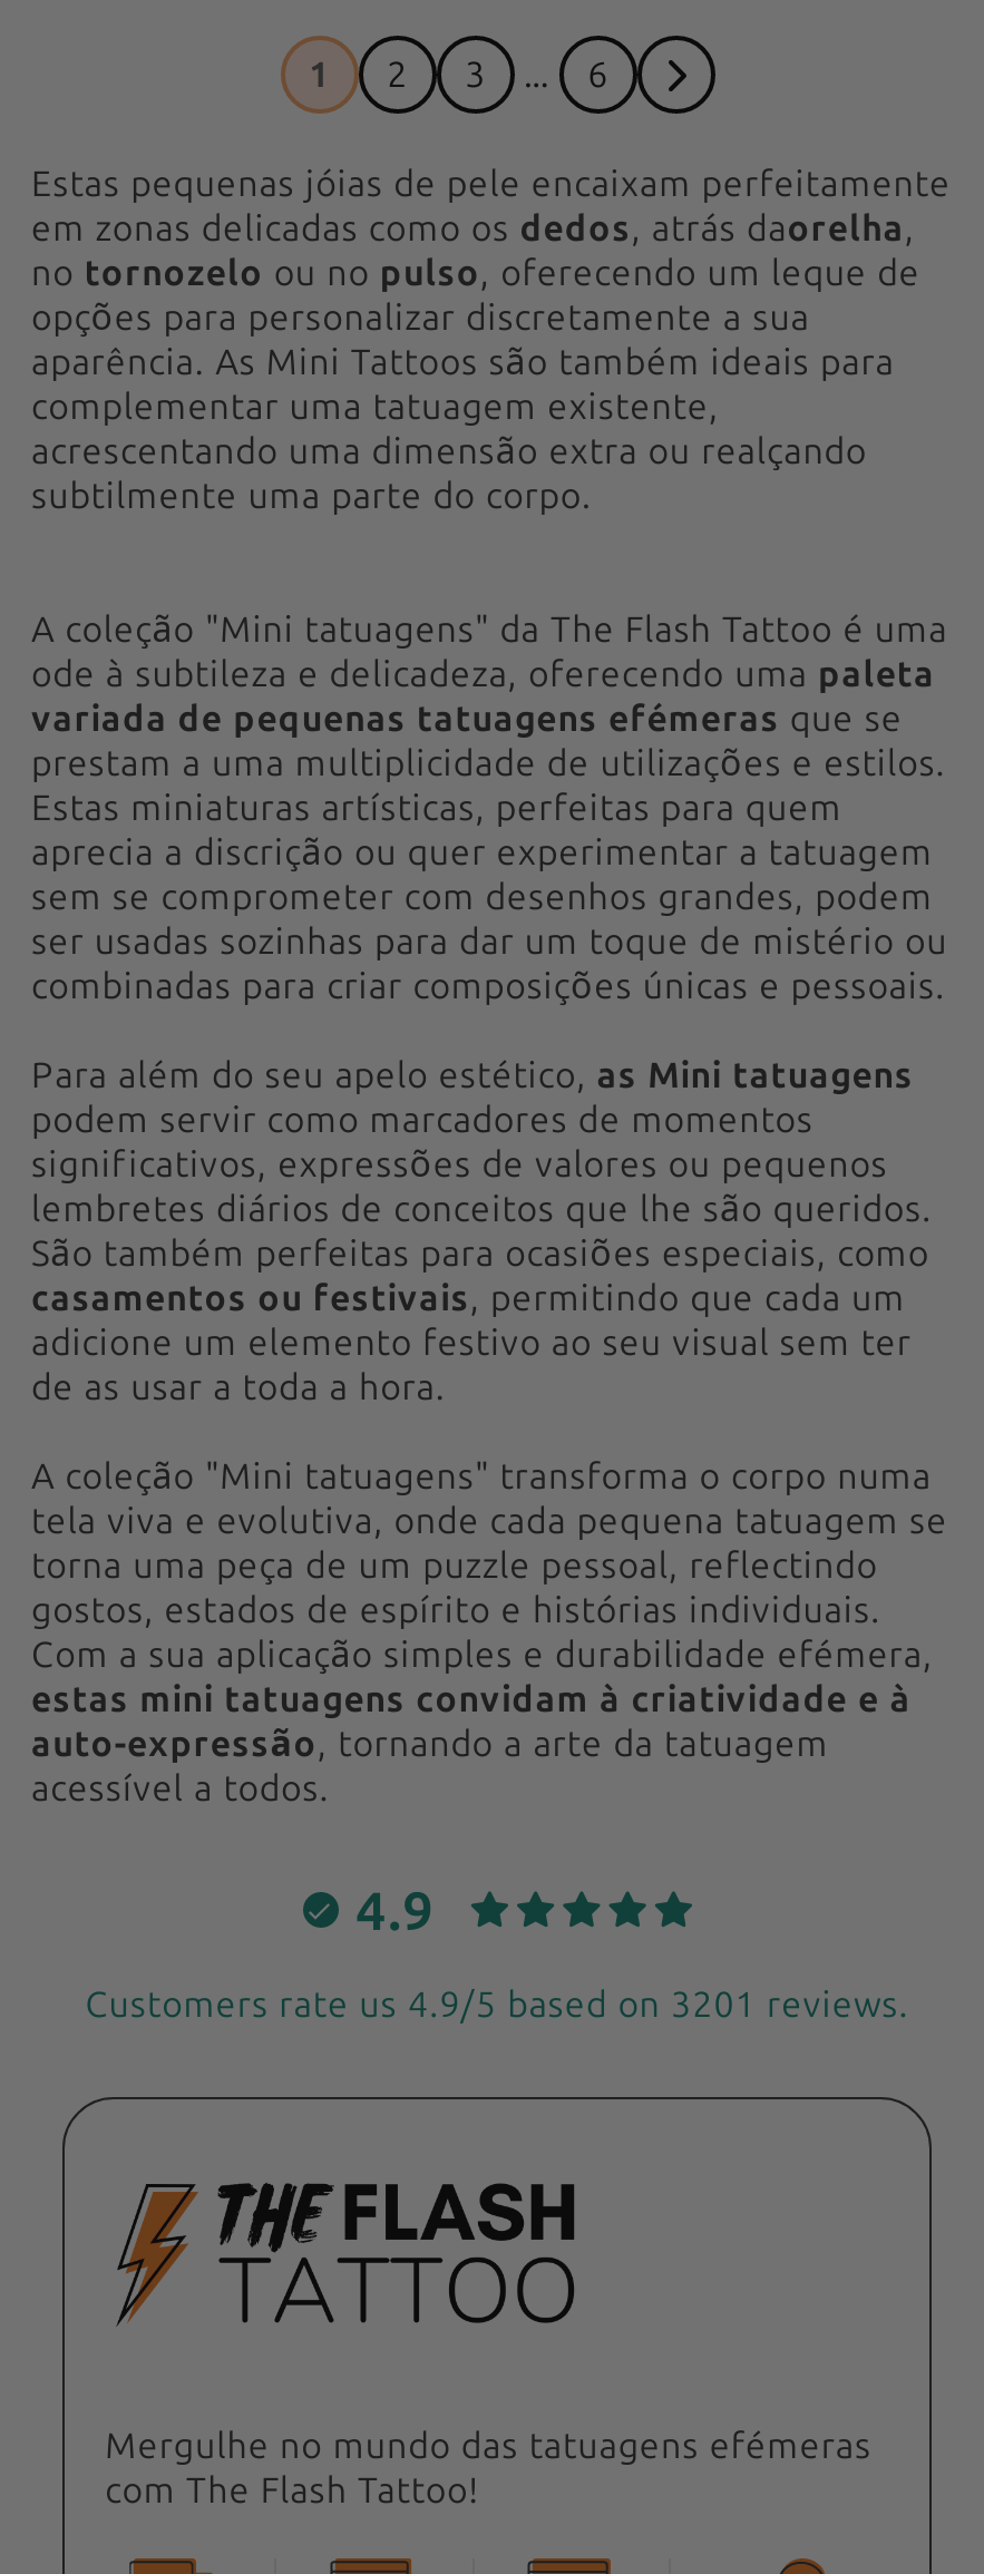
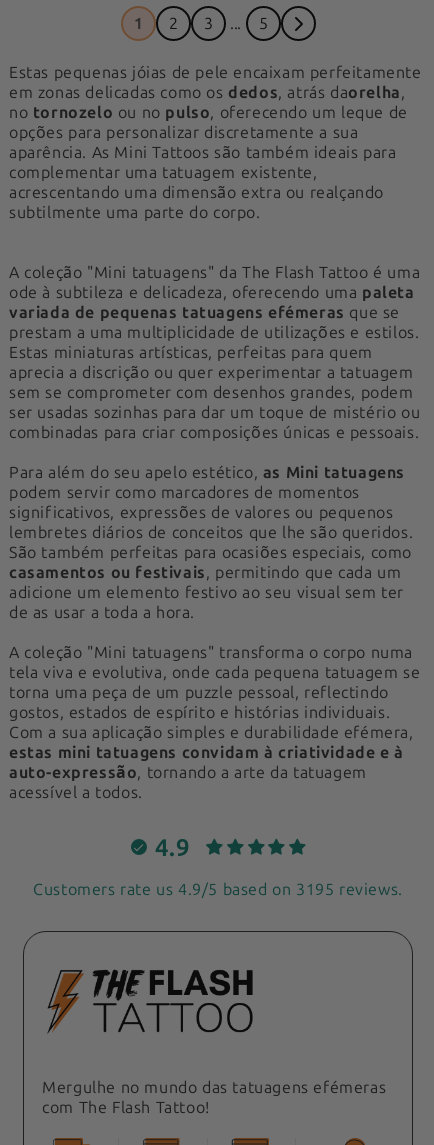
[588,53,607,95] 6 -> [259,14,267,33] 5
[85,1984,909,2026] Customers rate us 4.9/5 based on 3201 reviews. -> [33,880,403,899] Customers rate us 4.9/5 based on 3195 reviews.

